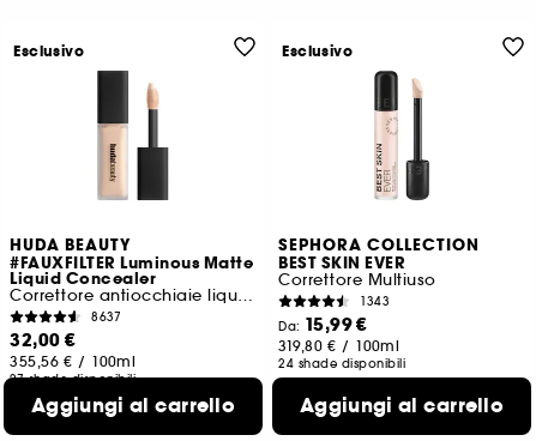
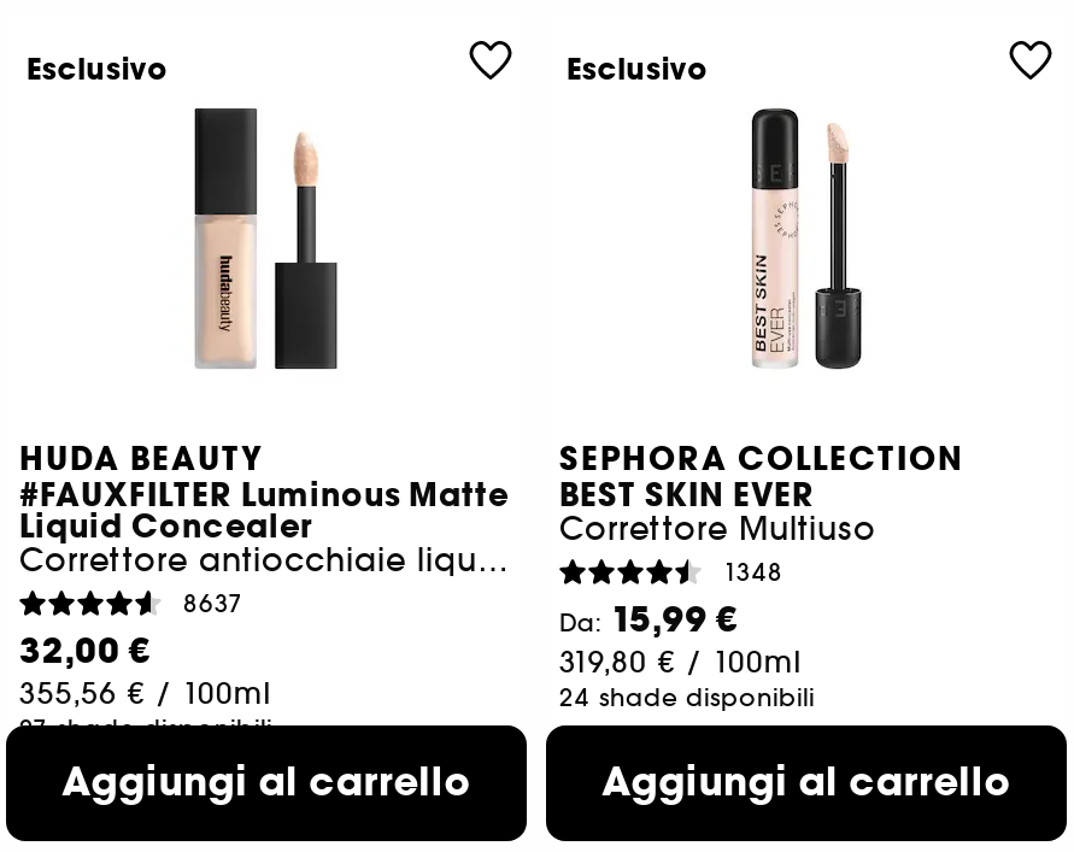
[360,293,390,309] 1343 -> [723,556,784,587] 1348

